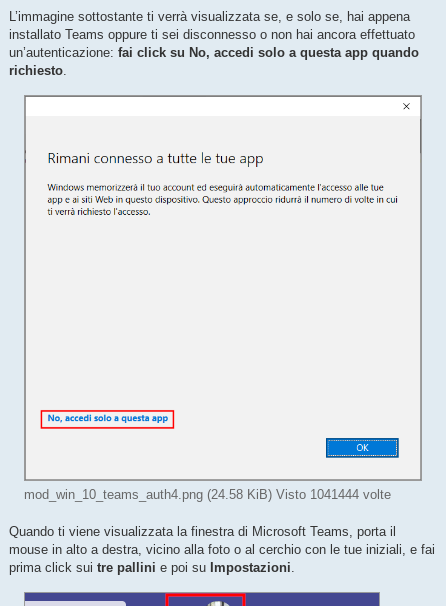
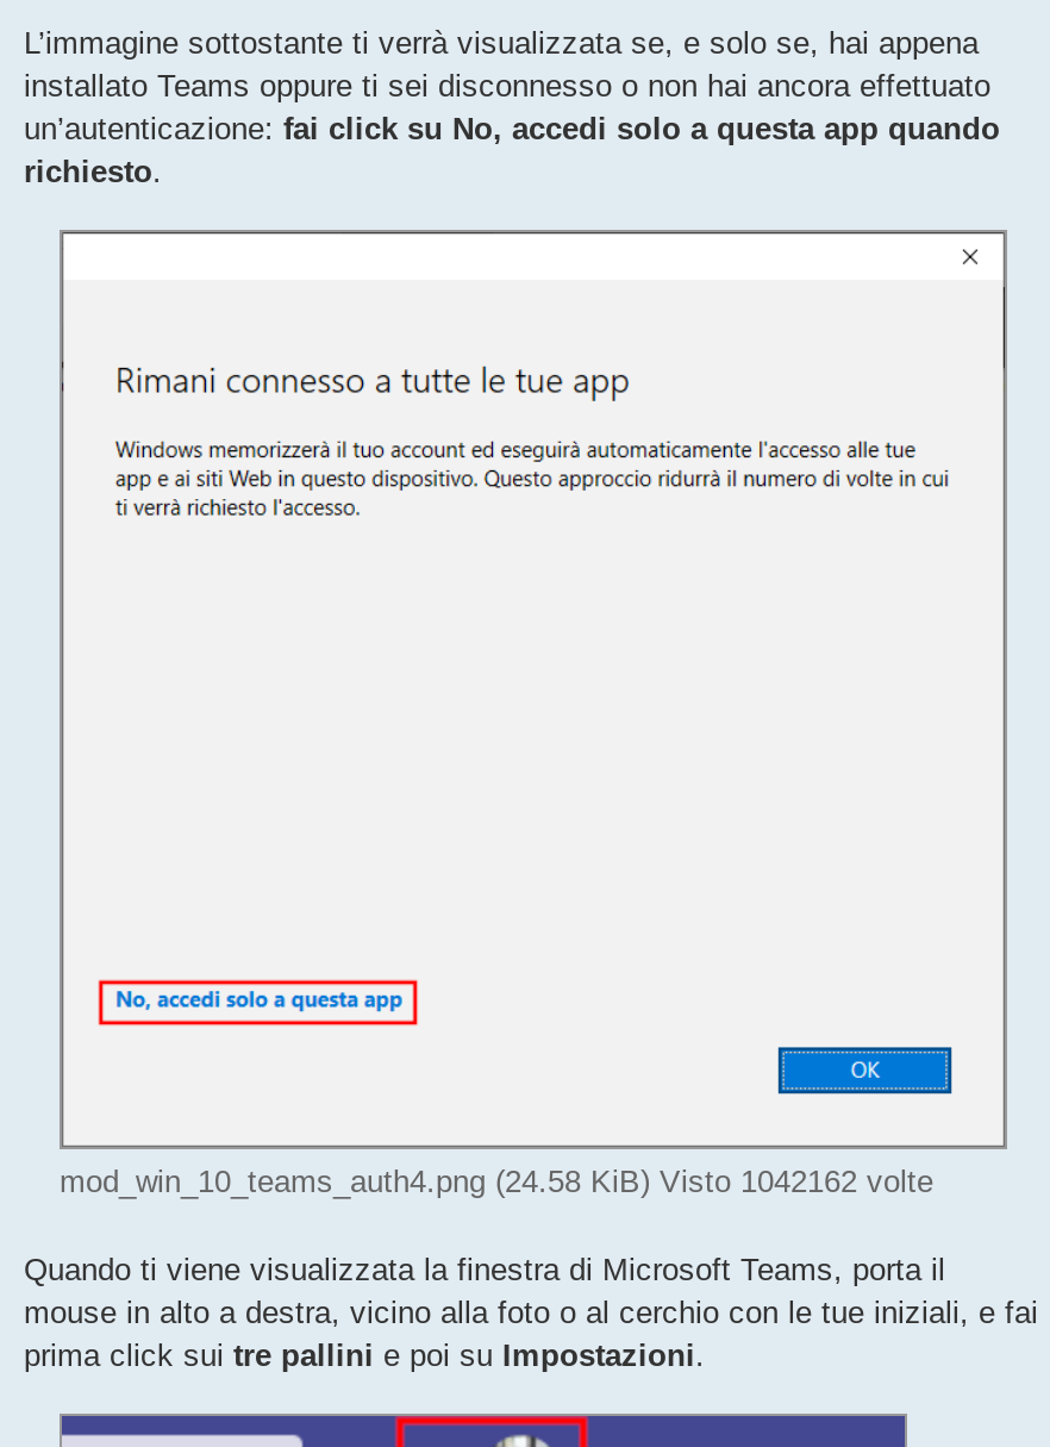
[24,487,391,502] mod_win_10_teams_auth4.png (24.58 KiB) Visto 1041444 volte -> [60,1164,933,1200] mod_win_10_teams_auth4.png (24.58 KiB) Visto 1042162 volte

